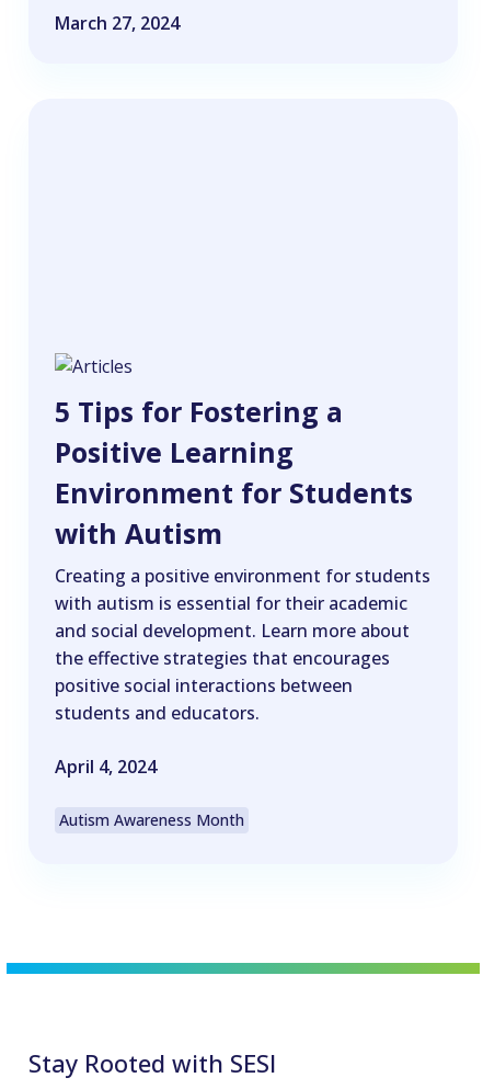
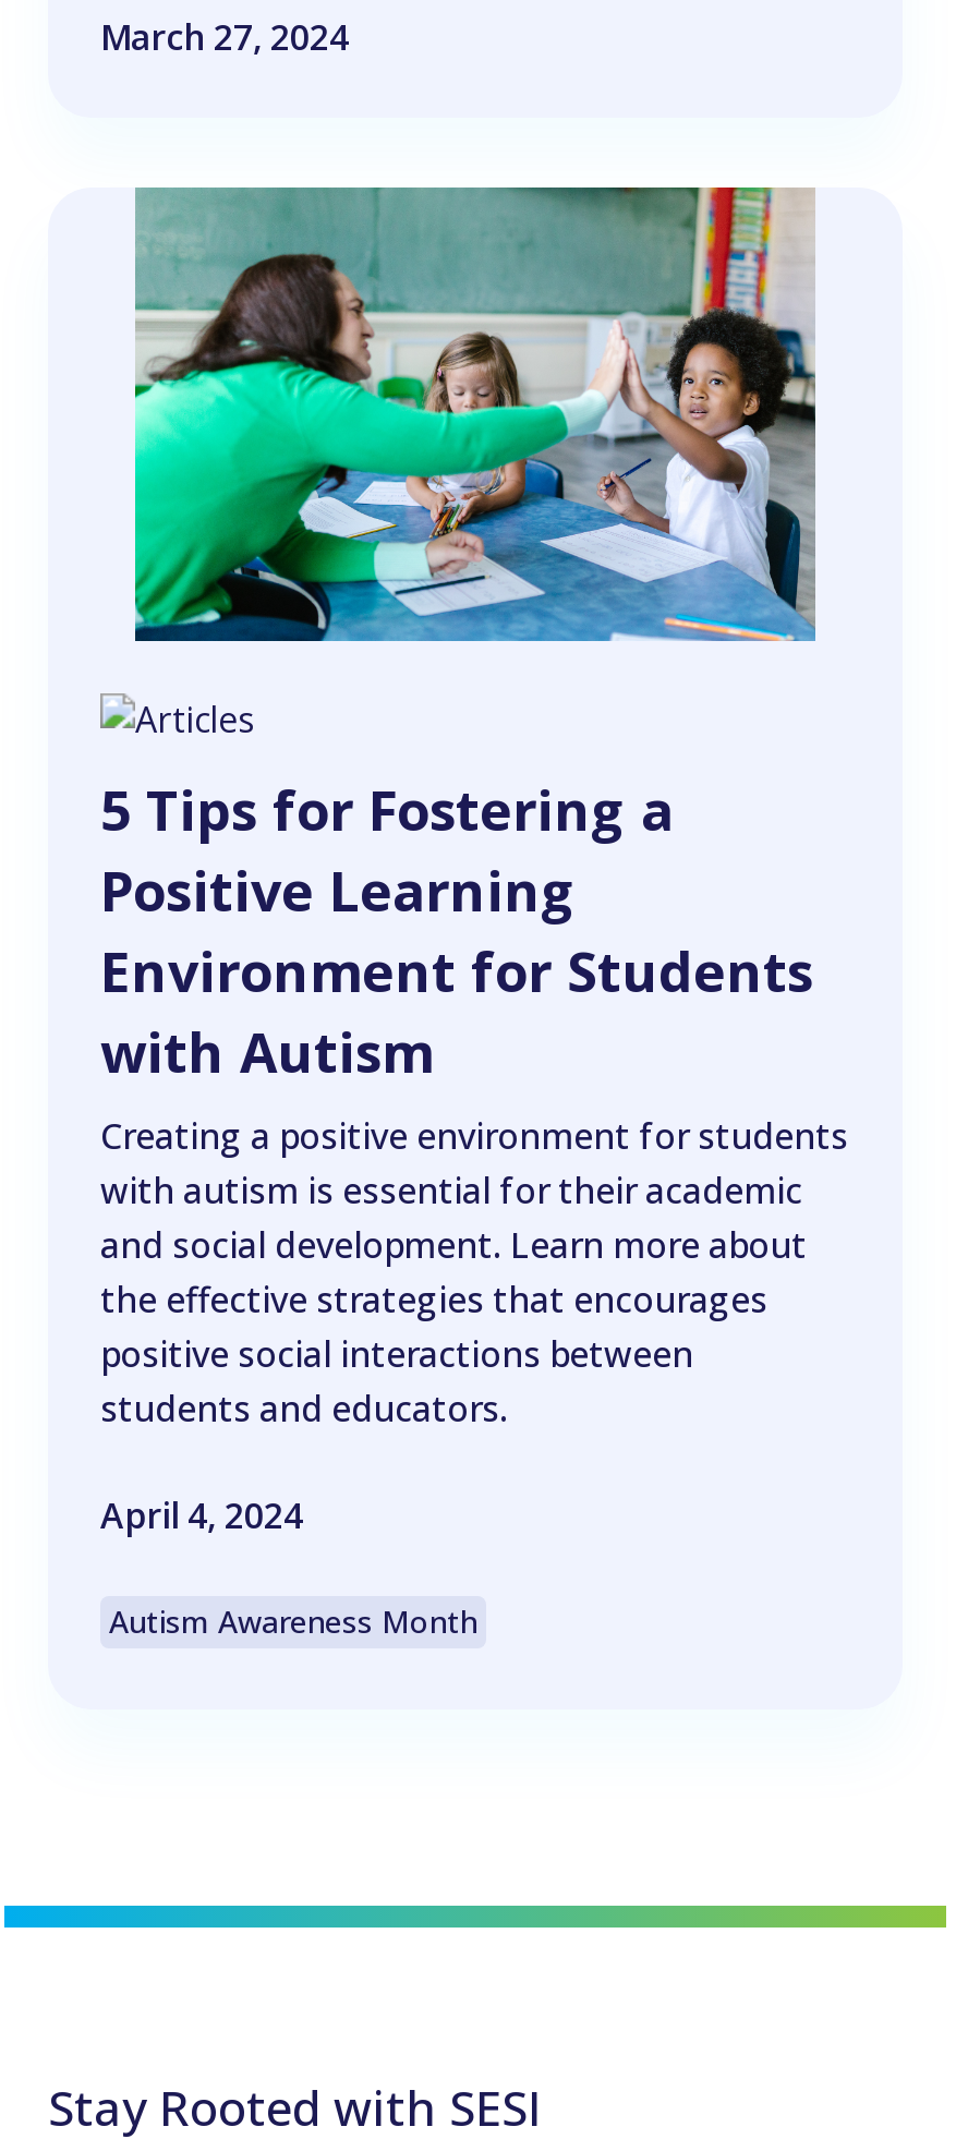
none -> [133,184,818,644] [image]

